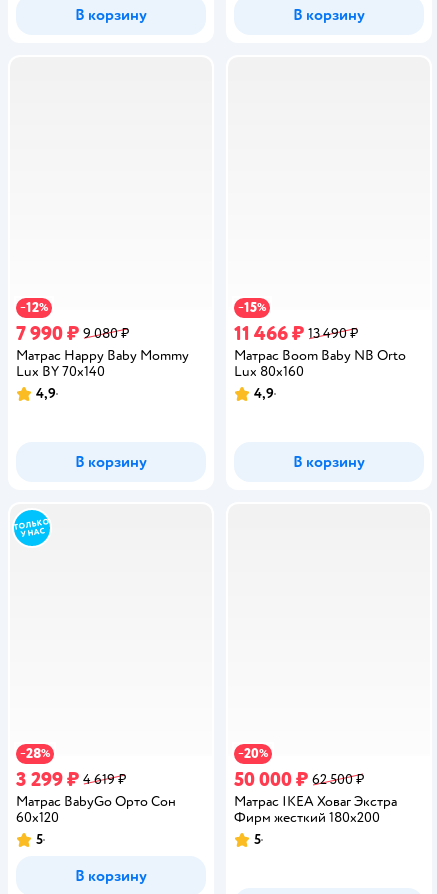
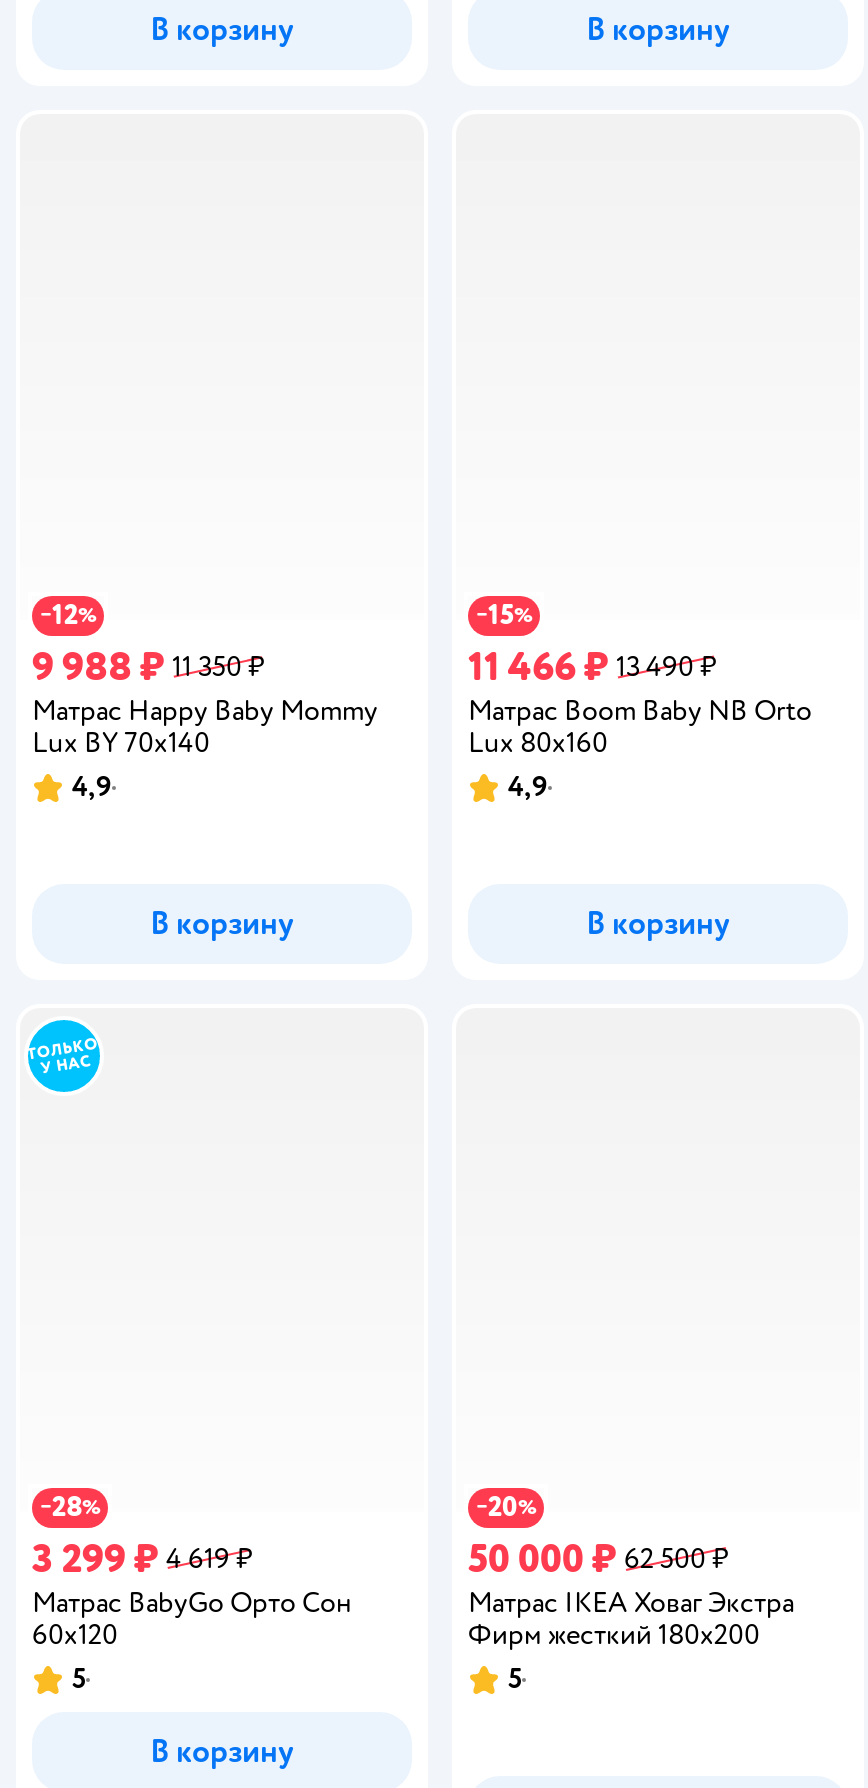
[16,320,129,345] 7 990 ₽ 9 080 ₽ -> [32,641,264,691] 9 988 ₽ 11 350 ₽

